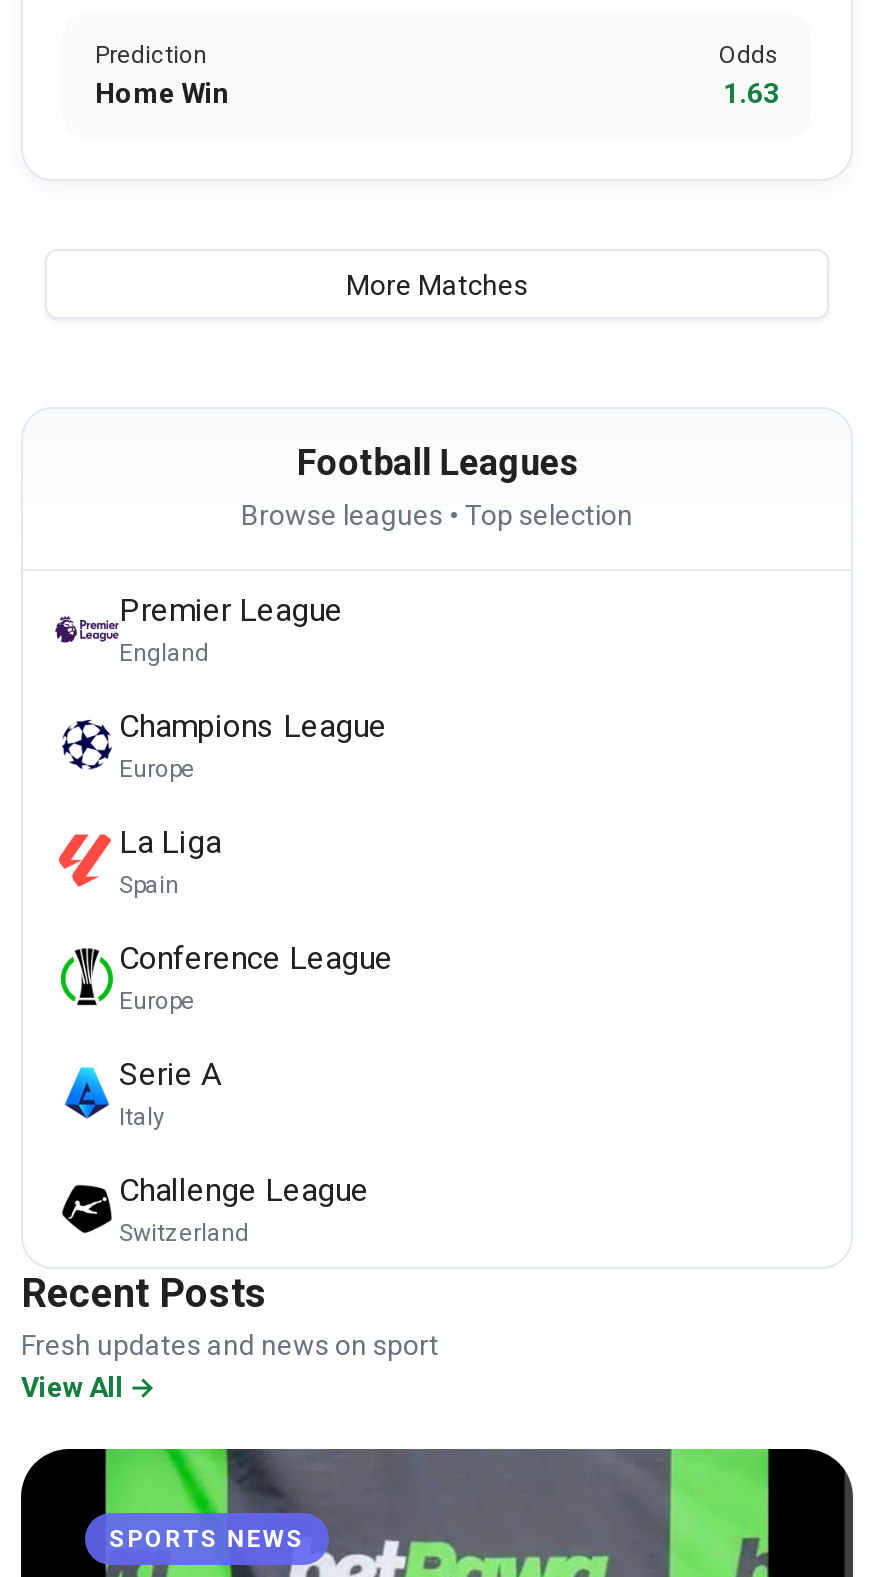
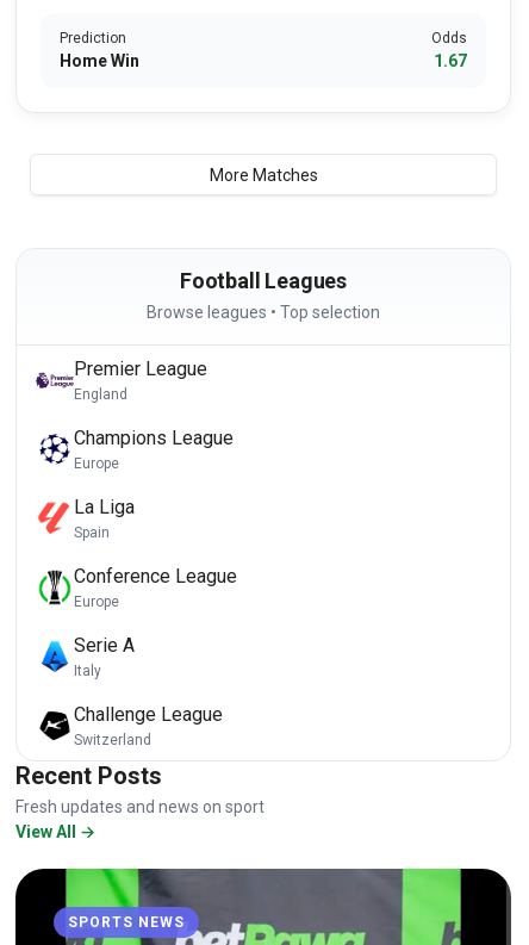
[723,77,779,109] 1.63 -> [434,51,467,70] 1.67

